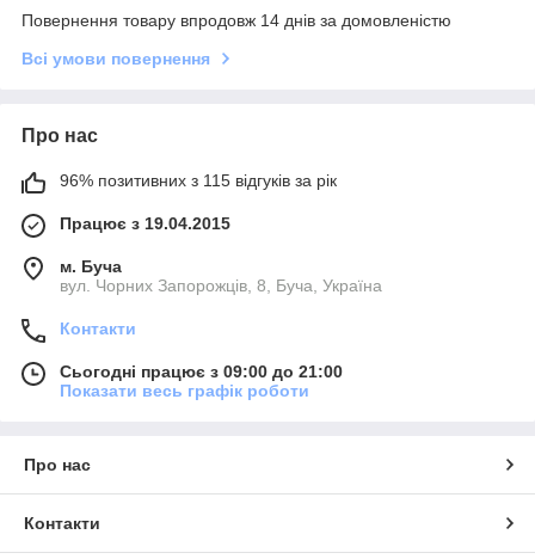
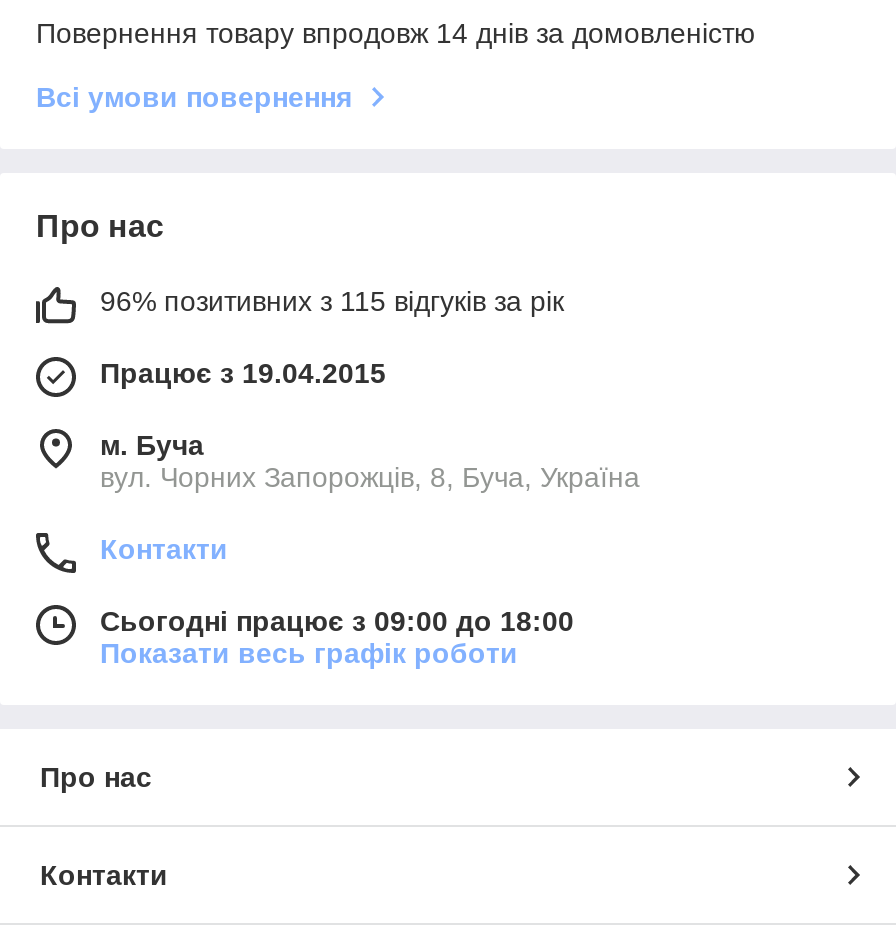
[60,362,343,381] Сьогодні працює з 09:00 до 21:00 -> [100,605,574,637] Сьогодні працює з 09:00 до 18:00

